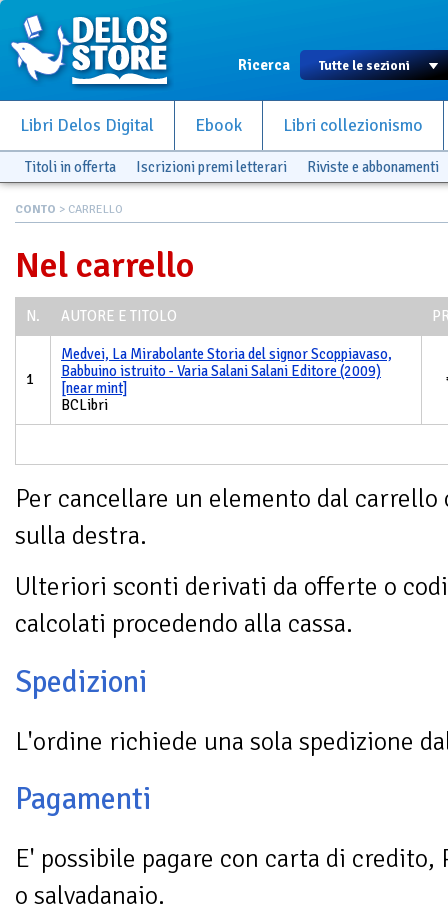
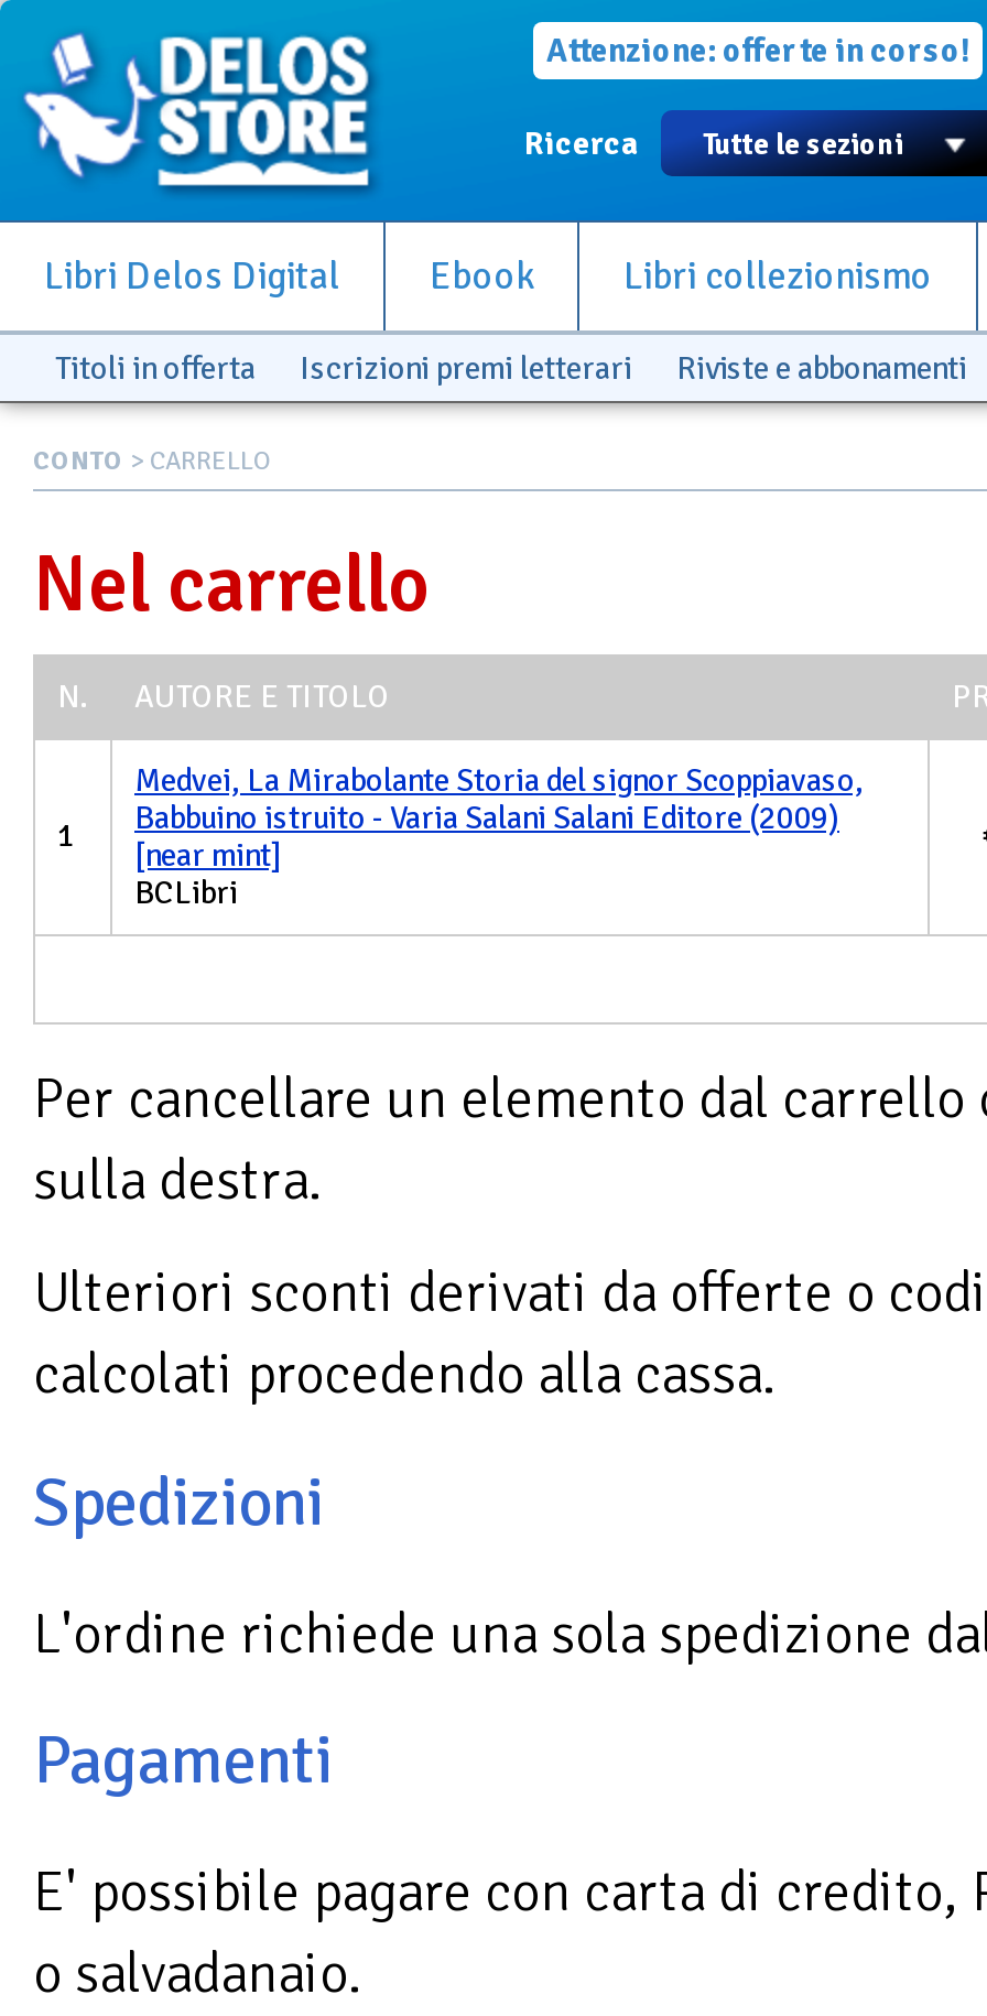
none -> [546,31,969,71] Attenzione: offerte in corso!

